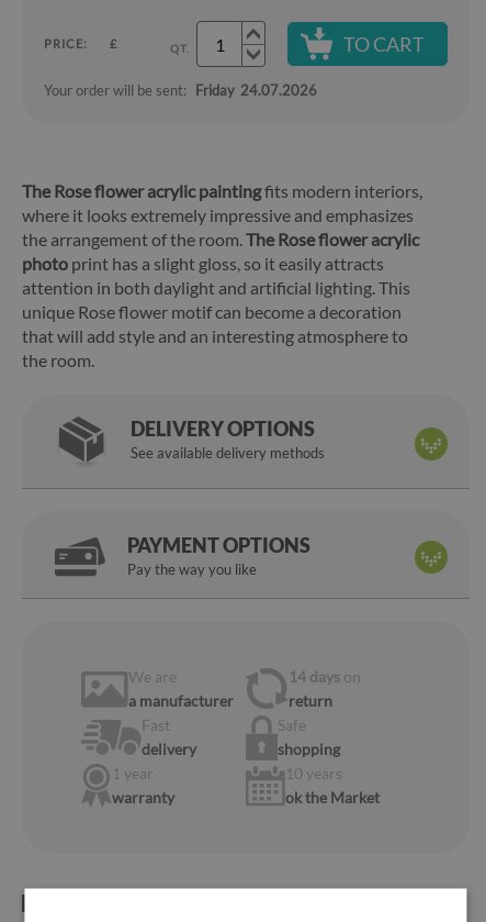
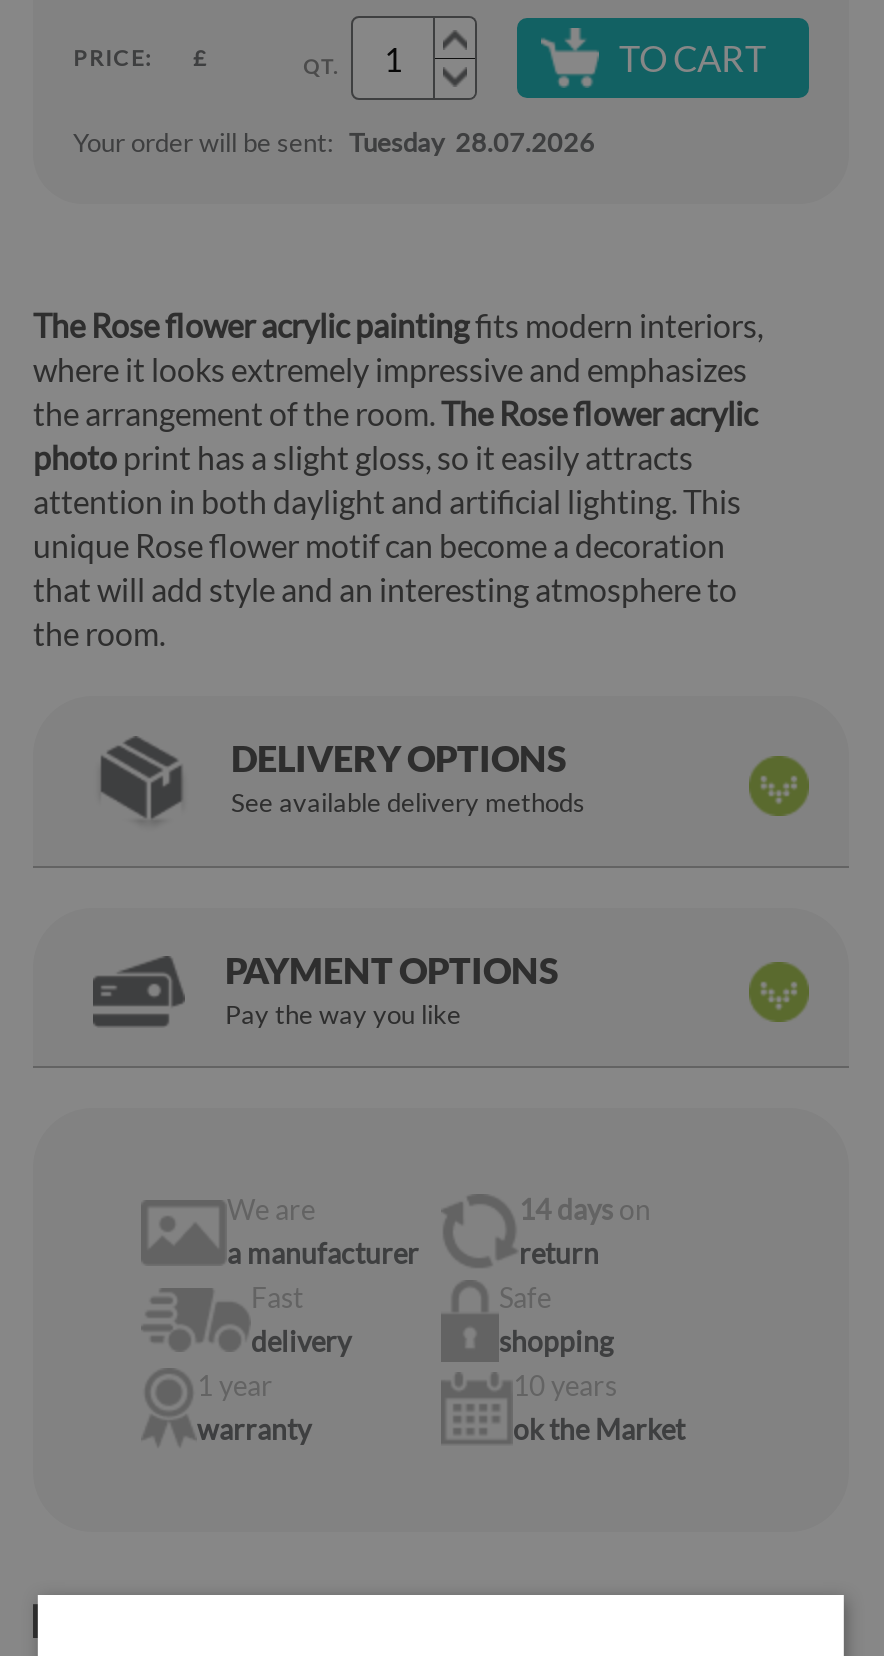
[44,81,317,99] Your order will be sent: Friday 24.07.2026 -> [73,126,595,158] Your order will be sent: Tuesday 28.07.2026

